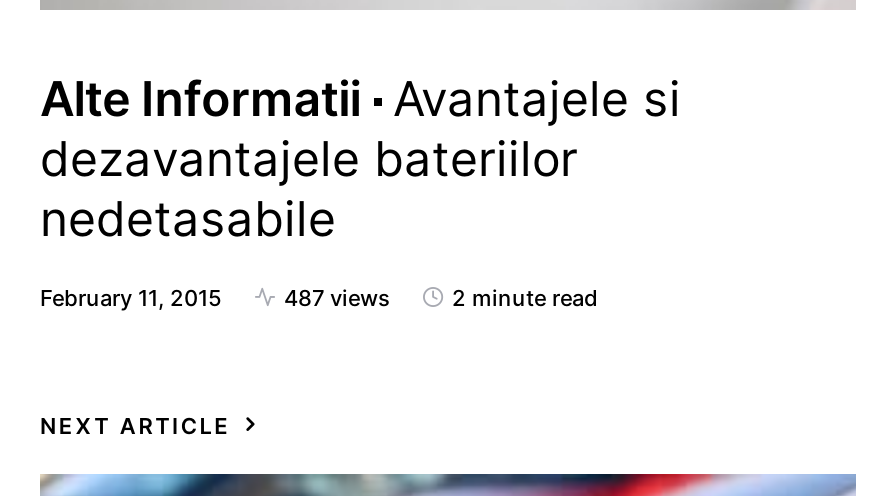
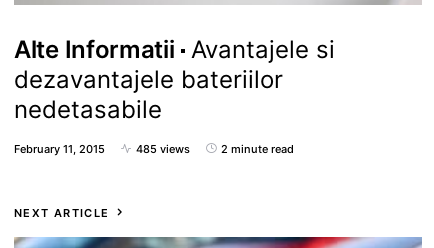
[284,284,390,312] 487 views -> [136,142,190,156] 485 views

